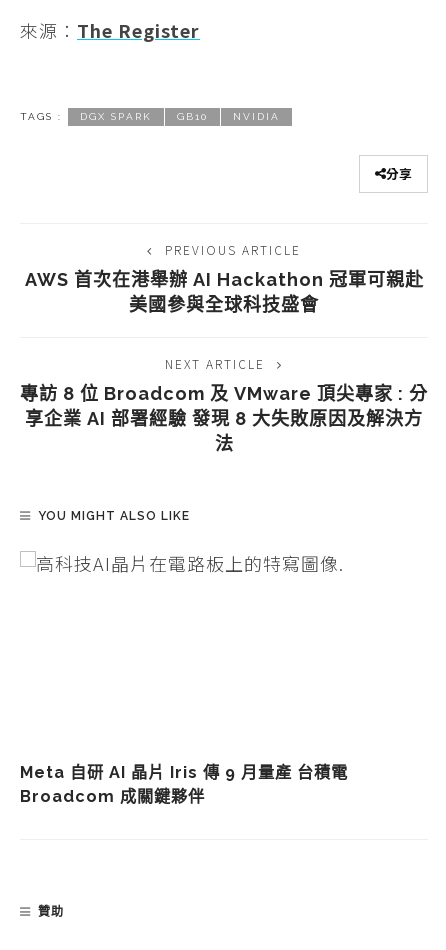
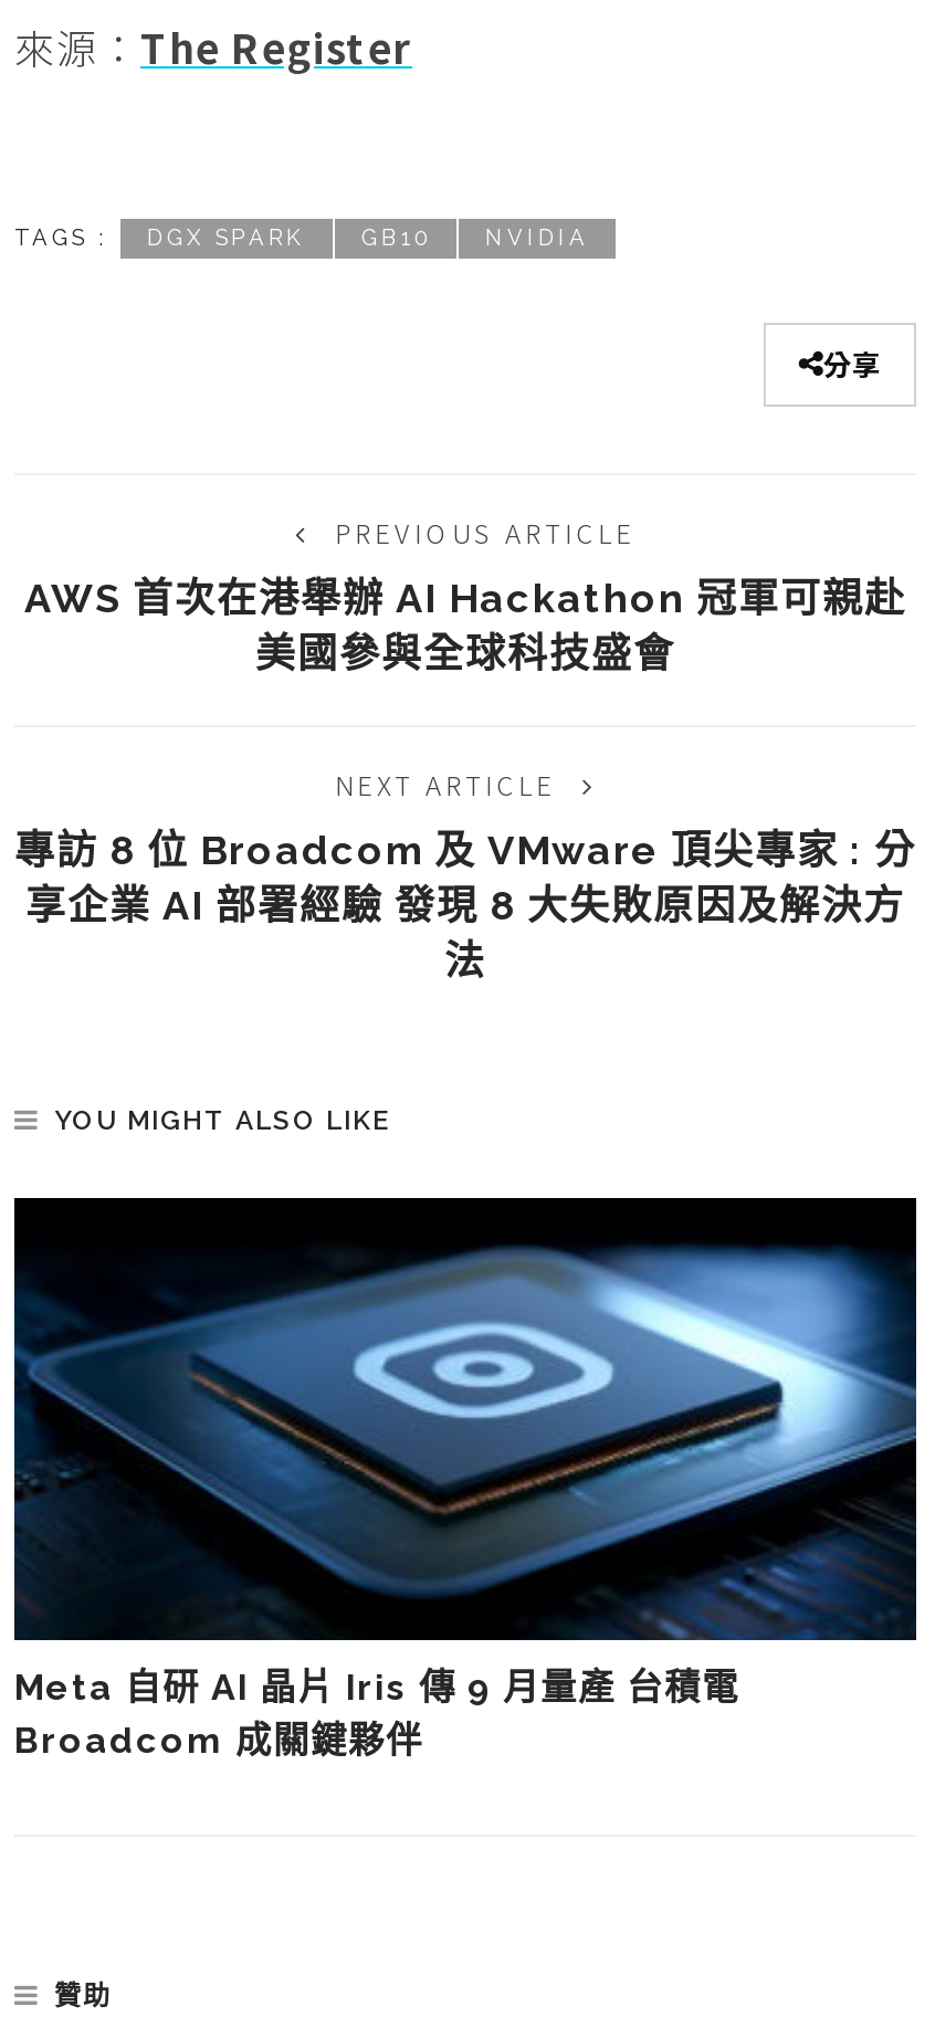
none -> [12,1196,918,1642] [image]

